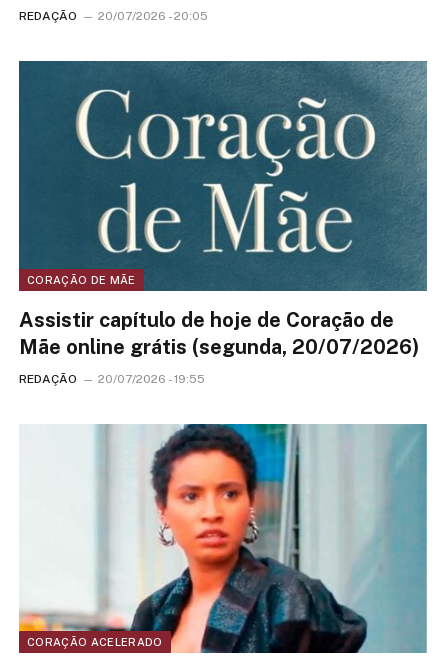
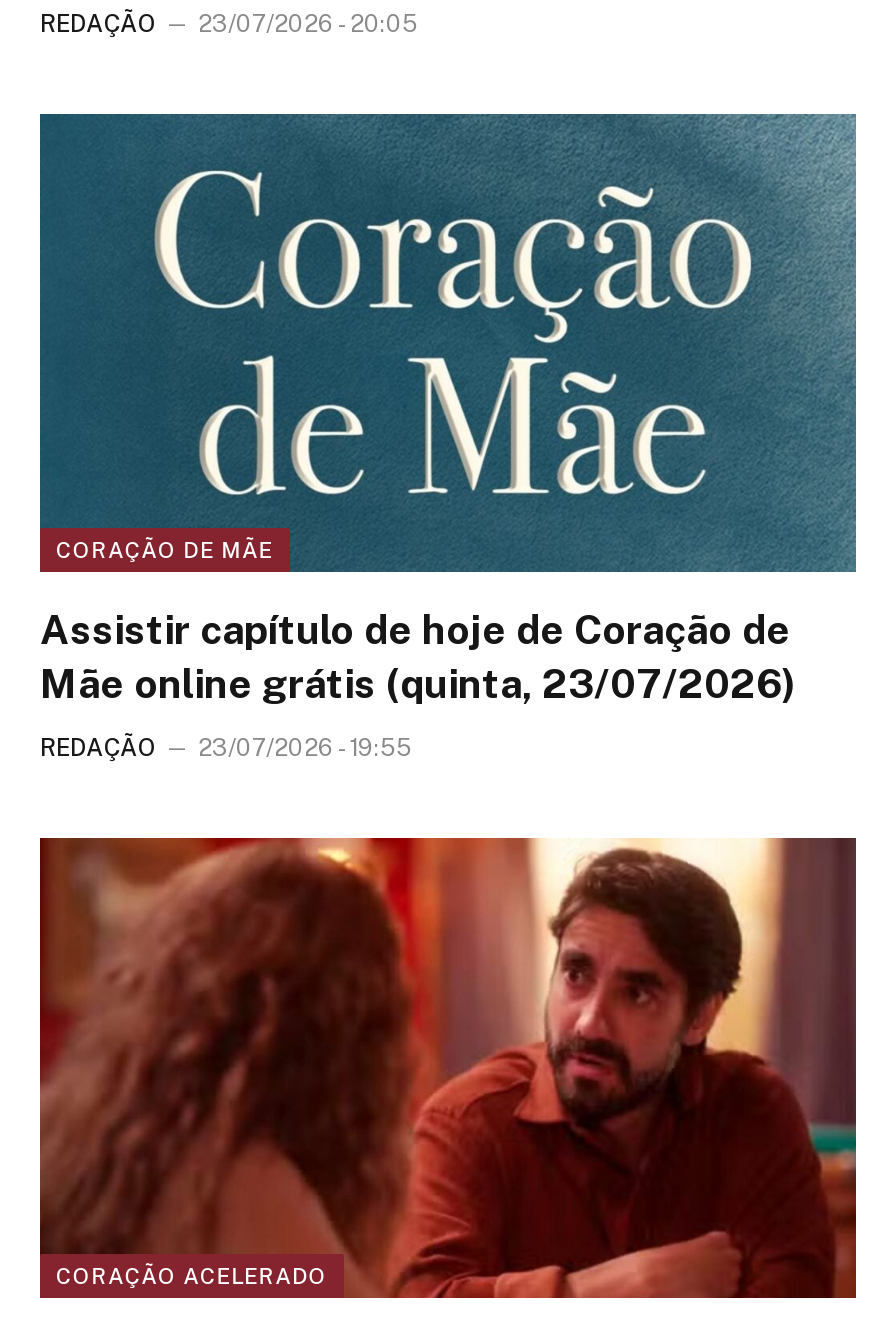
[19,9,208,23] REDAÇÃO 20/07/2026 - 20:05 -> [40,9,418,37] REDAÇÃO 23/07/2026 - 20:05
[19,334,419,358] Mãe online grátis (segunda, 20/07/2026) -> [40,660,796,708] Mãe online grátis (quinta, 23/07/2026)
[19,371,205,385] REDAÇÃO 20/07/2026 - 19:55 -> [40,734,412,762] REDAÇÃO 23/07/2026 - 19:55
[18,423,428,654] [image] -> [38,835,858,1301] [image]

